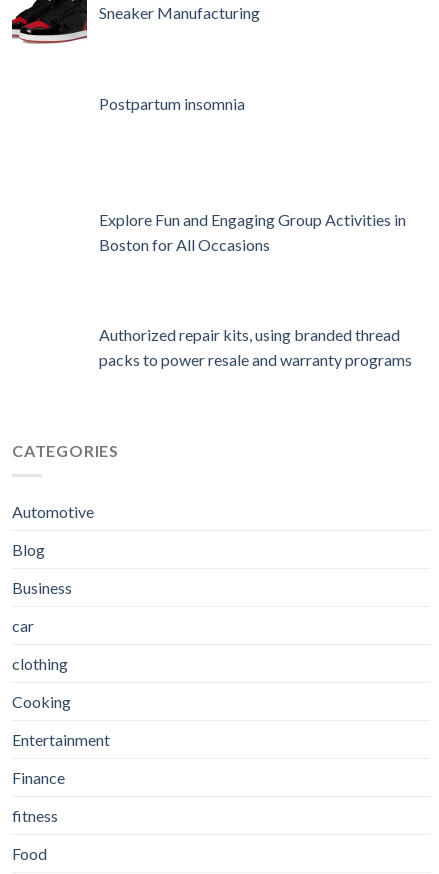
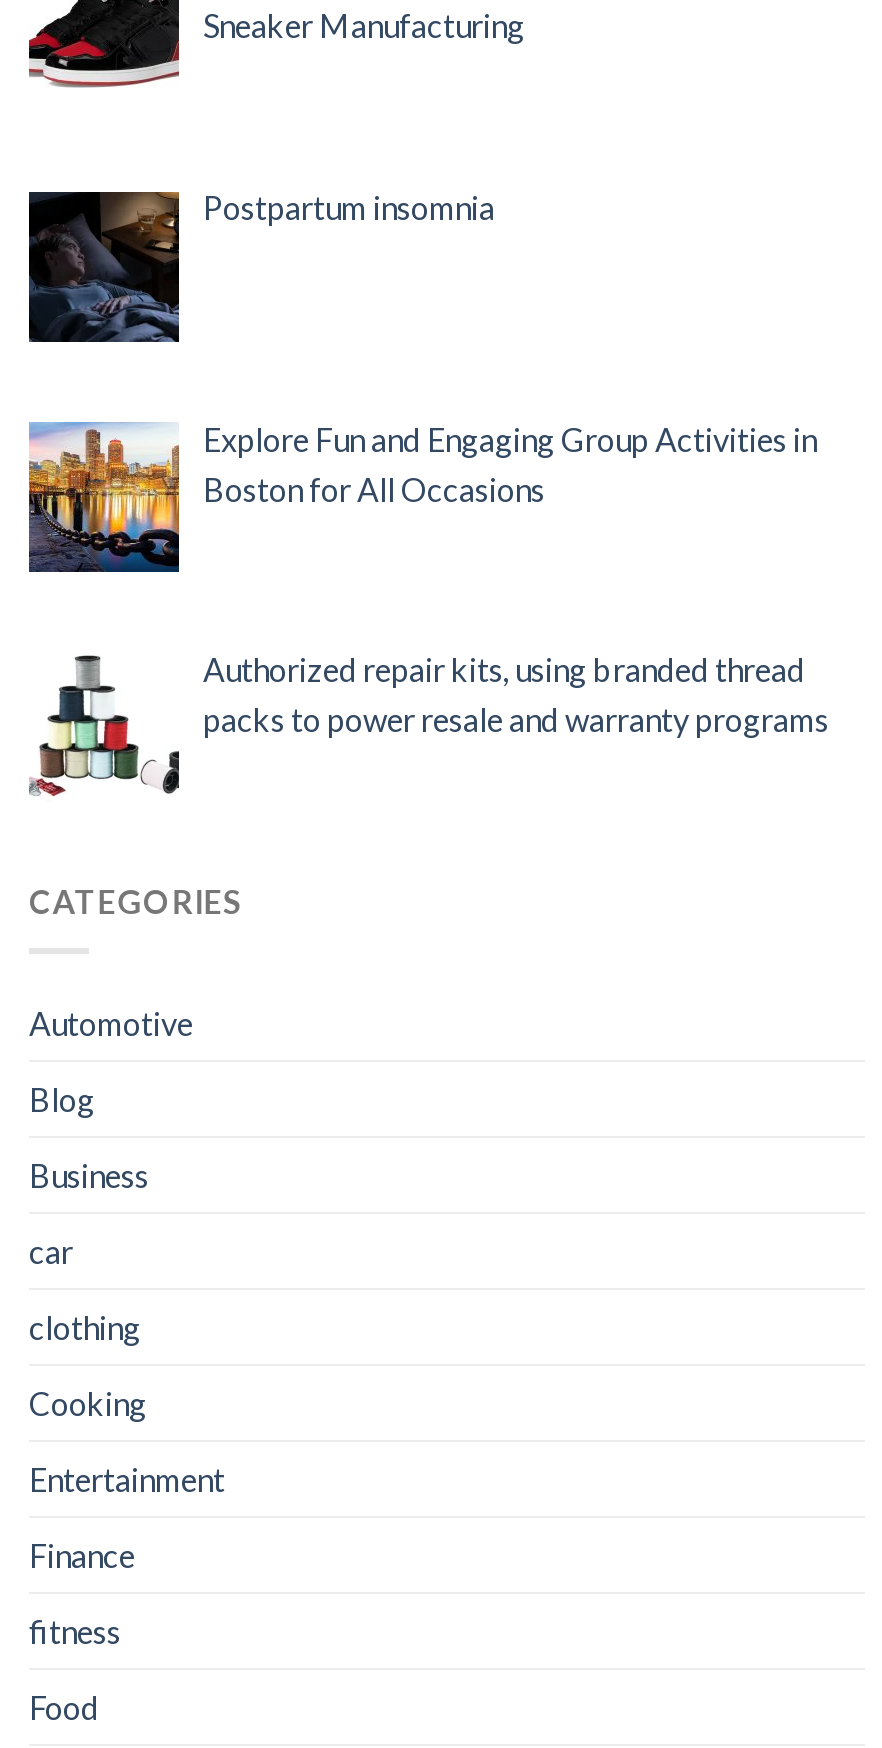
none -> [27,190,181,344] [image]
none -> [27,420,181,574] [image]
none -> [27,654,181,798] [image]

